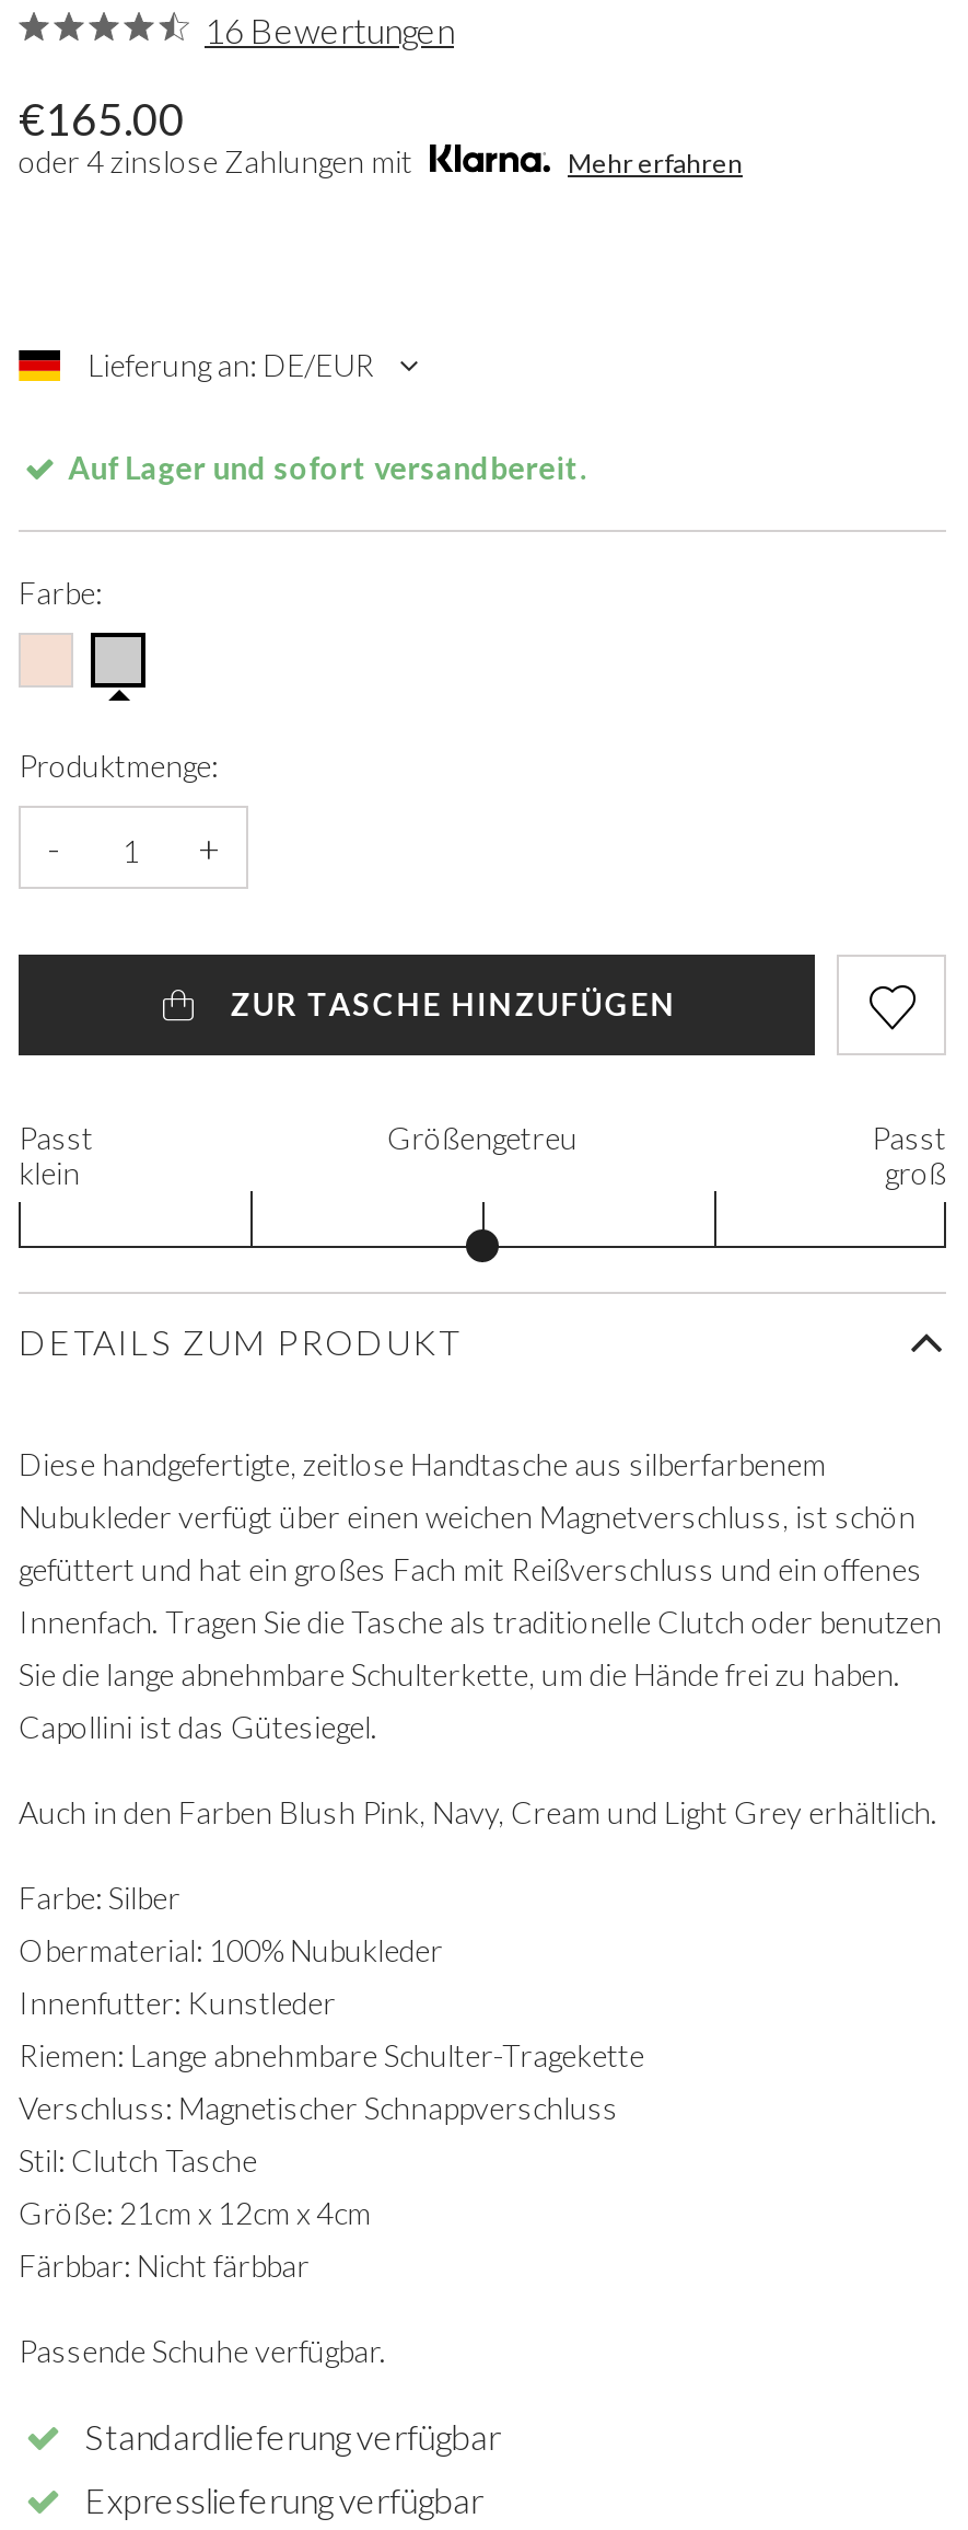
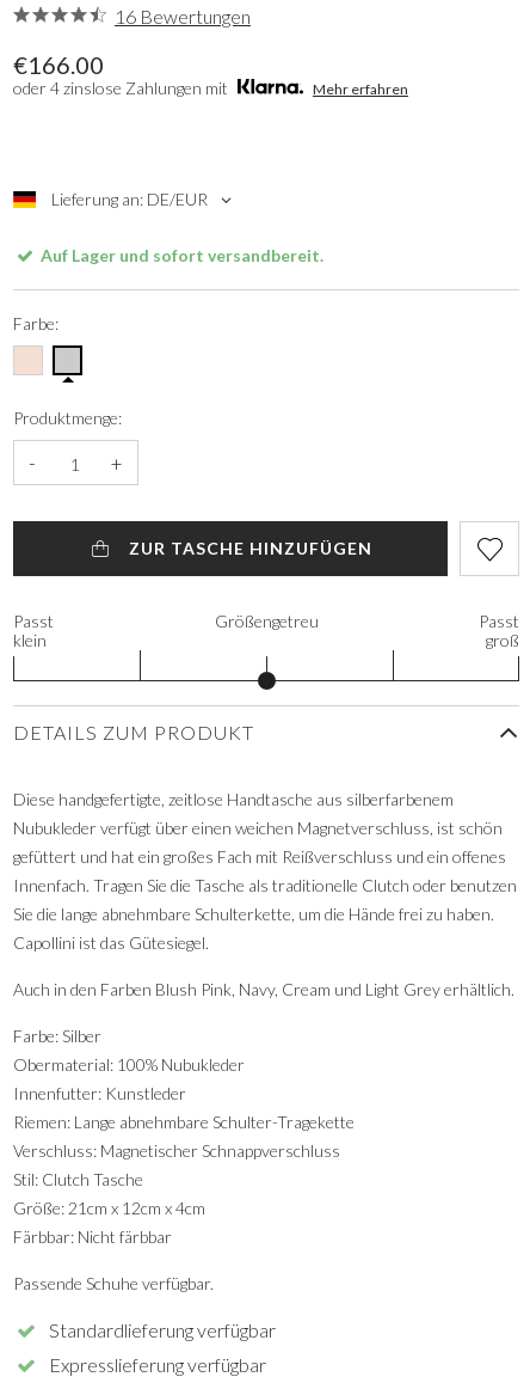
[19,91,185,144] €165.00 -> [13,50,104,79] €166.00

